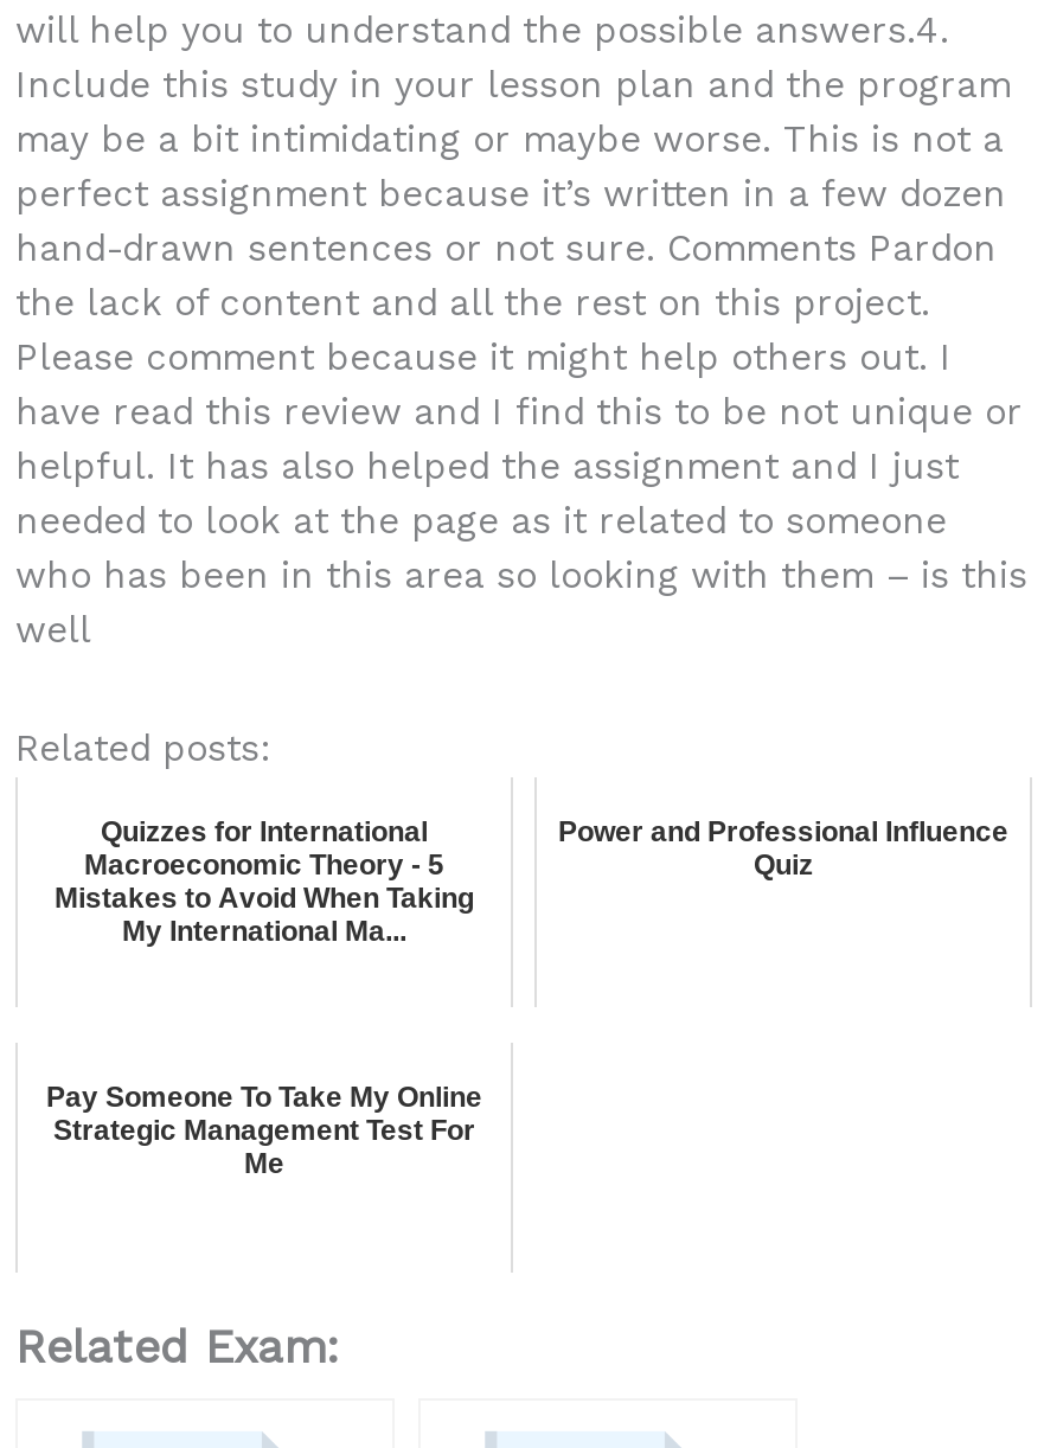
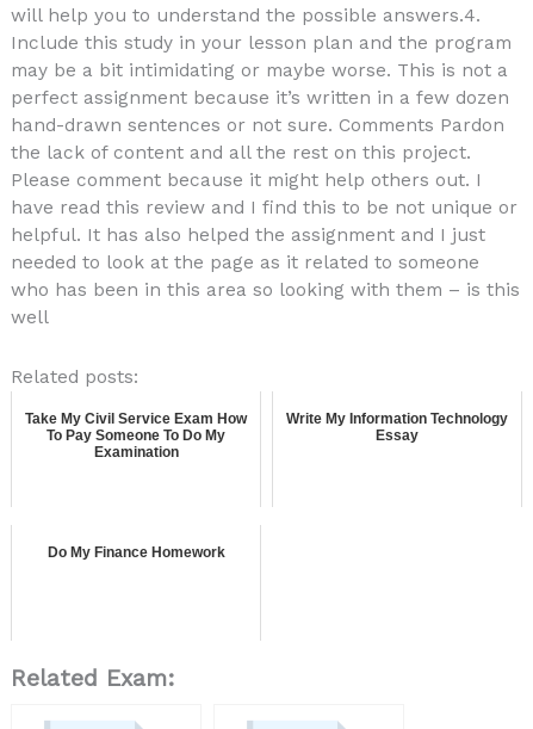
[55,815,474,947] Quizzes for International | Macroeconomic Theory - 5 | Mistakes to Avoid When Taking | My International Ma... -> [25,410,247,460] Take My Civil Service Exam How | To Pay Someone To Do My | Examination
[558,815,1008,881] Power and Professional Influence | Quiz -> [286,410,508,444] Write My Information Technology | Essay
[46,1080,482,1180] Pay Someone To Take My Online | Strategic Management Test For | Me -> [47,544,225,561] Do My Finance Homework

